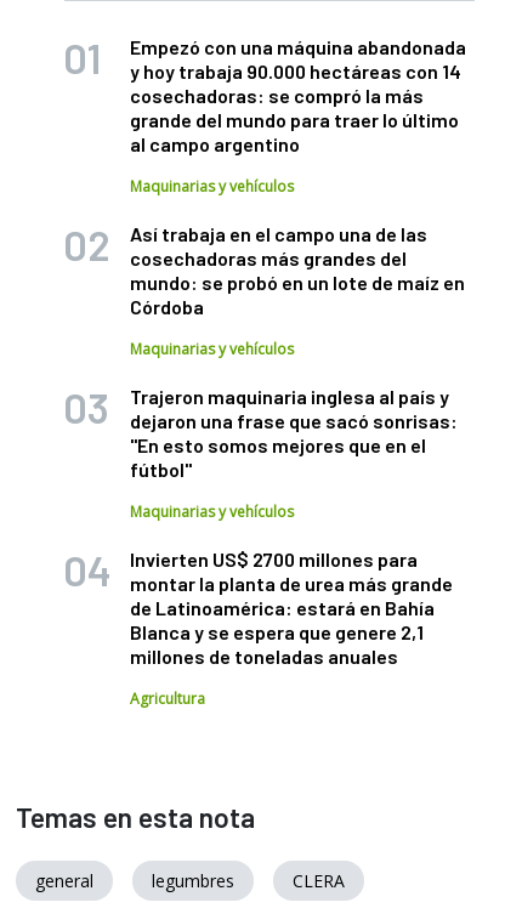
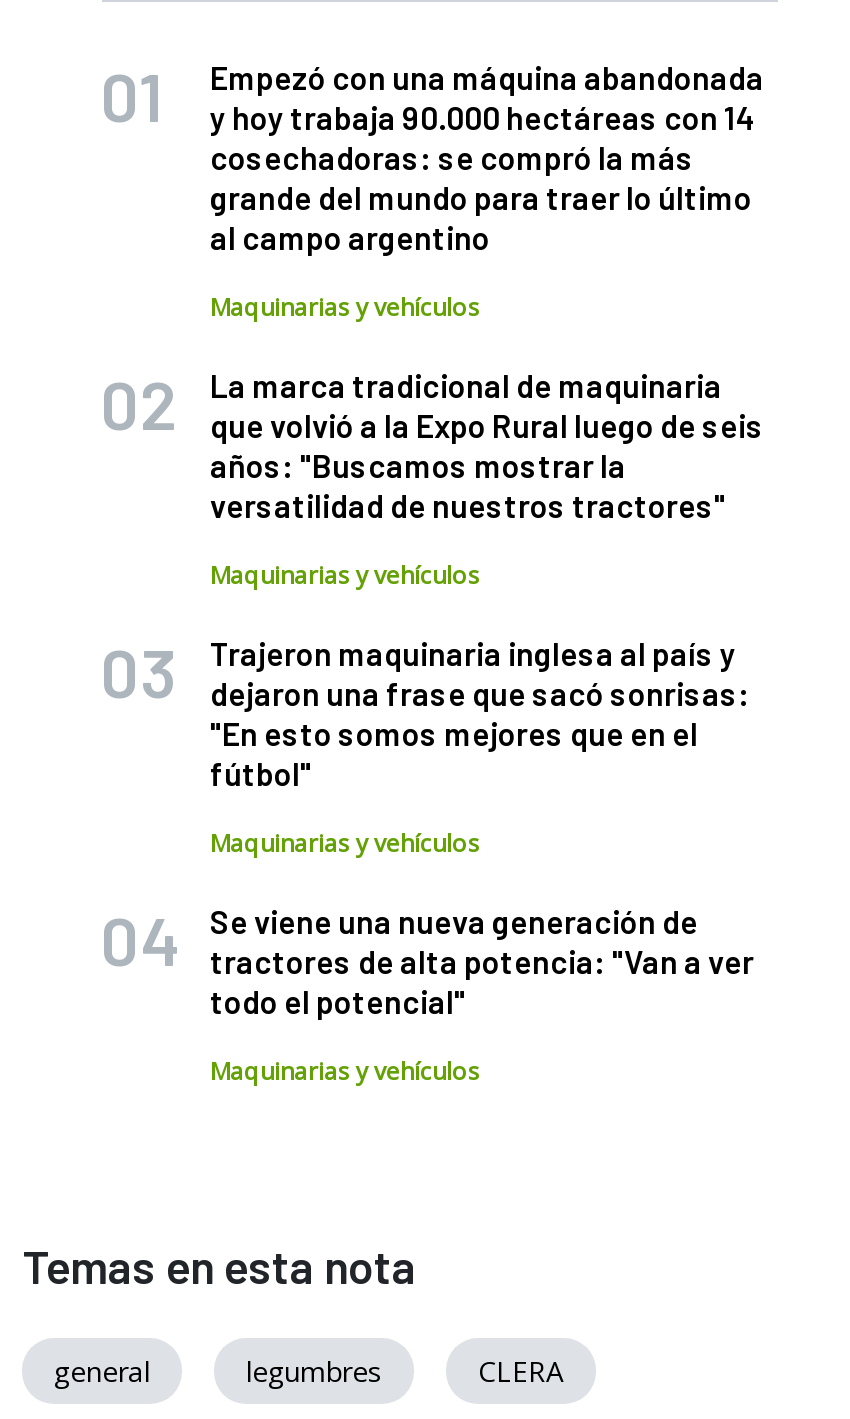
[130,222,465,318] Así trabaja en el campo una de las | cosechadoras más grandes del | mundo: se probó en un lote de maíz en | Córdoba -> [210,366,764,524] La marca tradicional de maquinaria | que volvió a la Expo Rural luego de seis | años: "Buscamos mostrar la | versatilidad de nuestros tractores"
[130,547,453,668] Invierten US$ 2700 millones para | montar la planta de urea más grande | de Latinoamérica: estará en Bahía | Blanca y se espera que genere 2,1 | millones de toneladas anuales -> [210,902,754,1020] Se viene una nueva generación de | tractores de alta potencia: "Van a ver | todo el potencial"
[130,688,205,709] Agricultura -> [210,1054,480,1088] Maquinarias y vehículos

